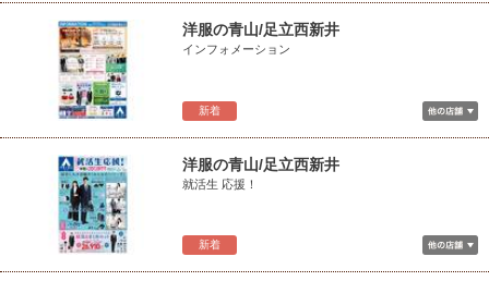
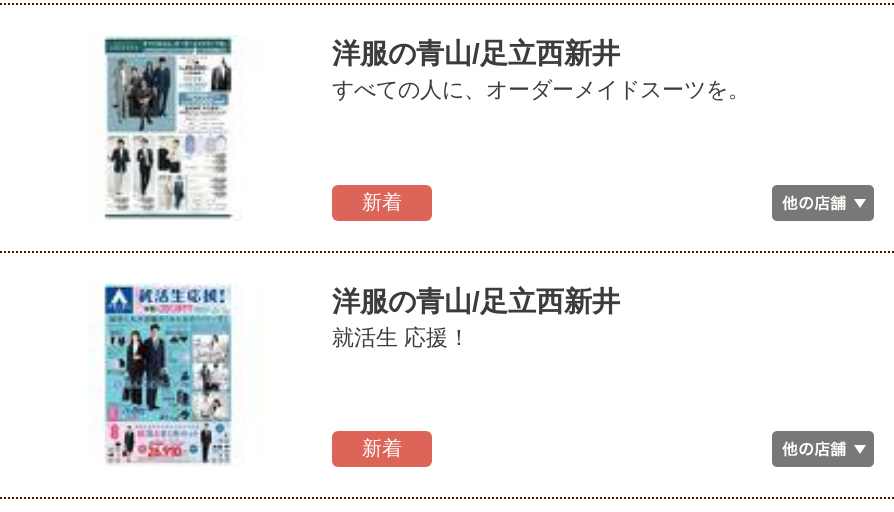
[57,21,129,120] [image] -> [104,37,234,219] [image]
[182,43,290,56] インフォメーション -> [332,78,750,102] すべての人に、オーダーメイドスーツを。

